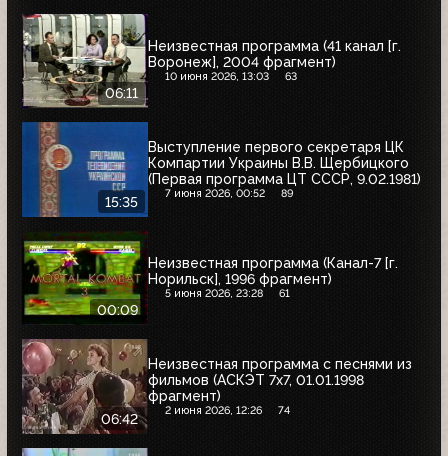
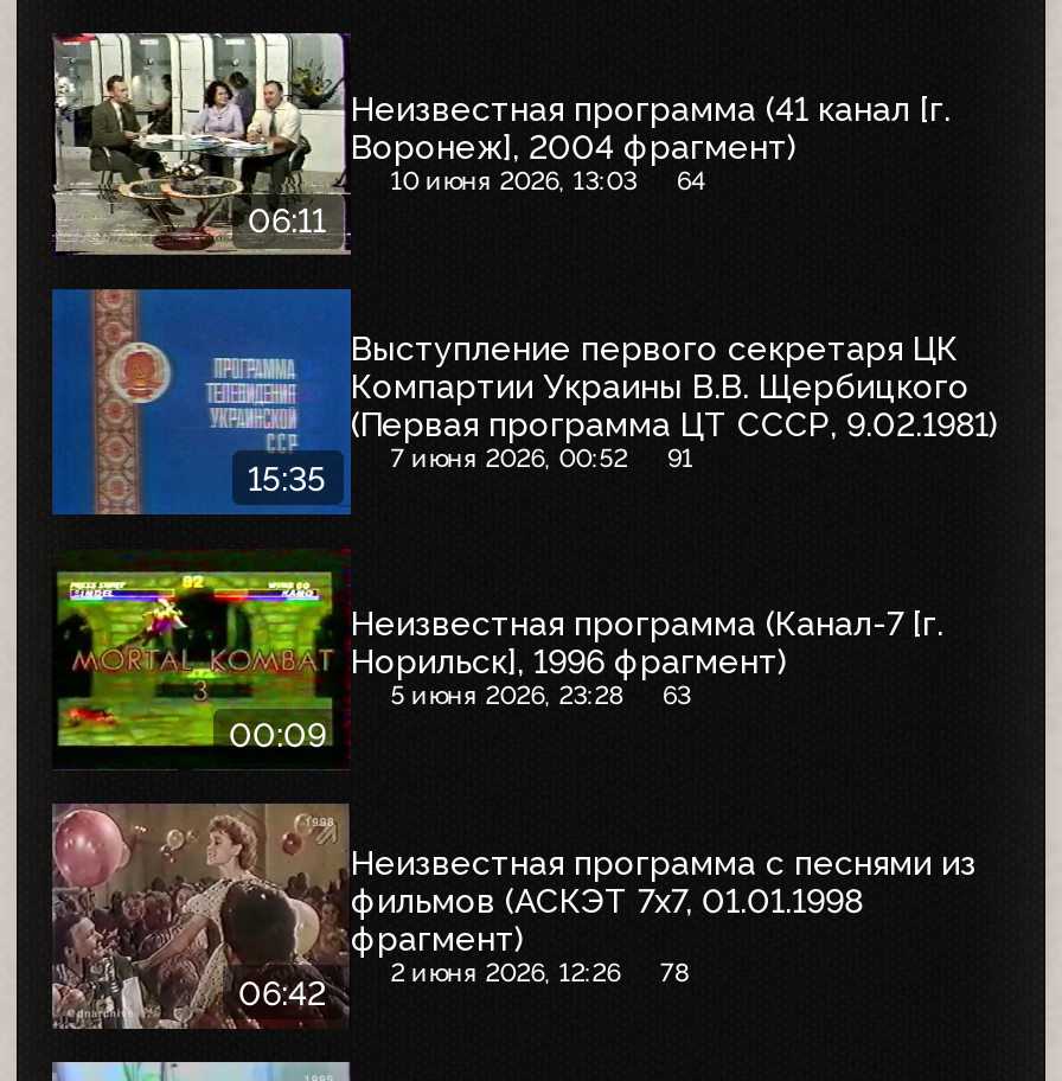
[165,70,297,83] 10 июня 2026, 13:03 63 -> [390,166,705,197] 10 июня 2026, 13:03 64
[165,187,293,200] 7 июня 2026, 00:52 89 -> [390,443,693,474] 7 июня 2026, 00:52 91
[165,287,290,300] 5 июня 2026, 23:28 61 -> [390,681,691,712] 5 июня 2026, 23:28 63
[165,404,290,417] 2 июня 2026, 12:26 74 -> [390,957,689,988] 2 июня 2026, 12:26 78

